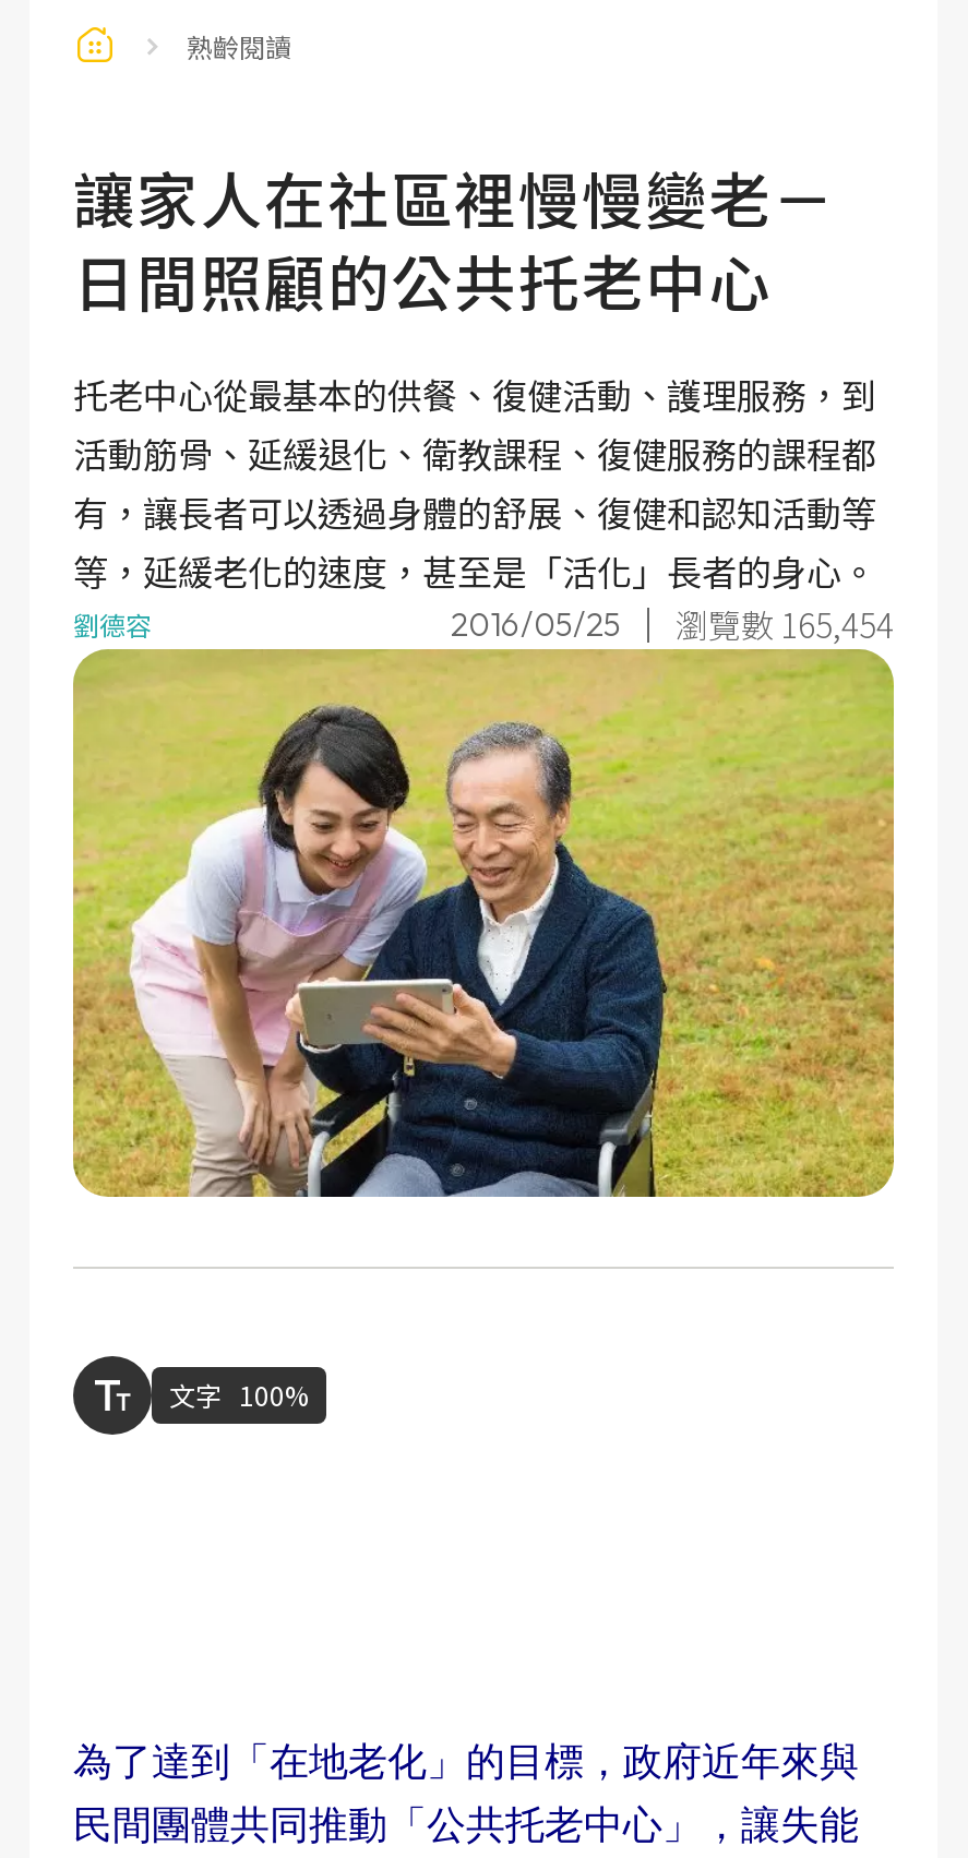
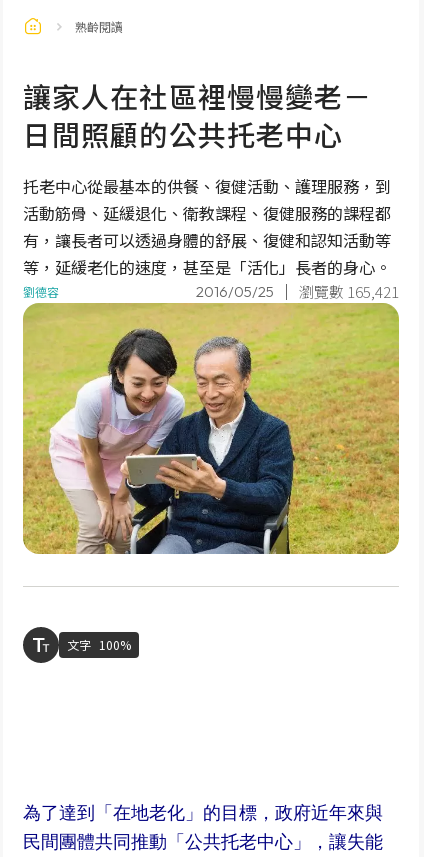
[451,601,894,647] 2016/05/25 瀏覽數 165,454 -> [196,281,399,302] 2016/05/25 瀏覽數 165,421

